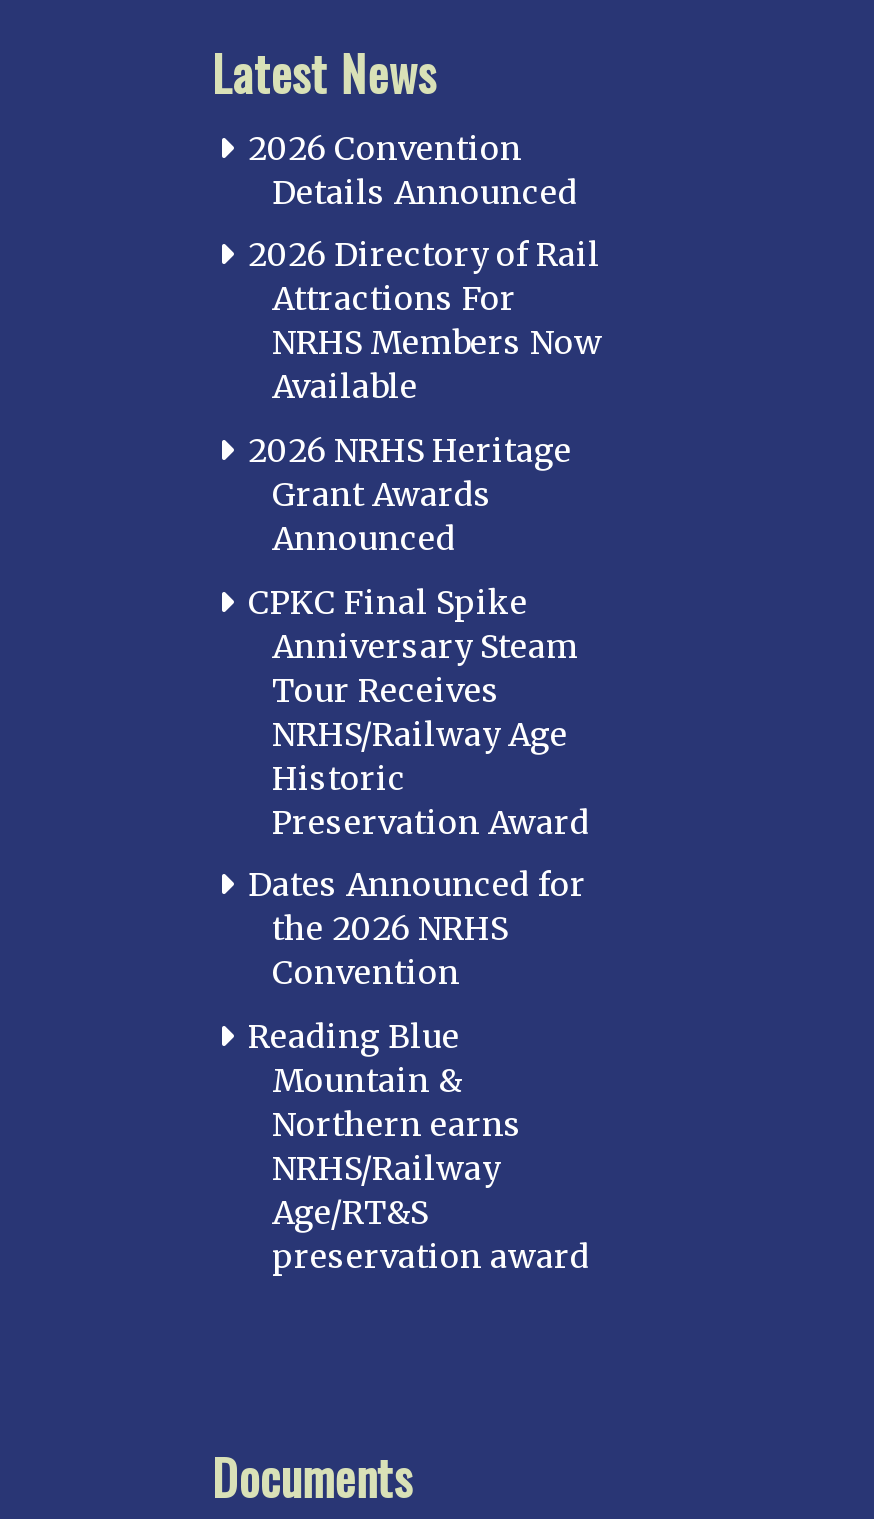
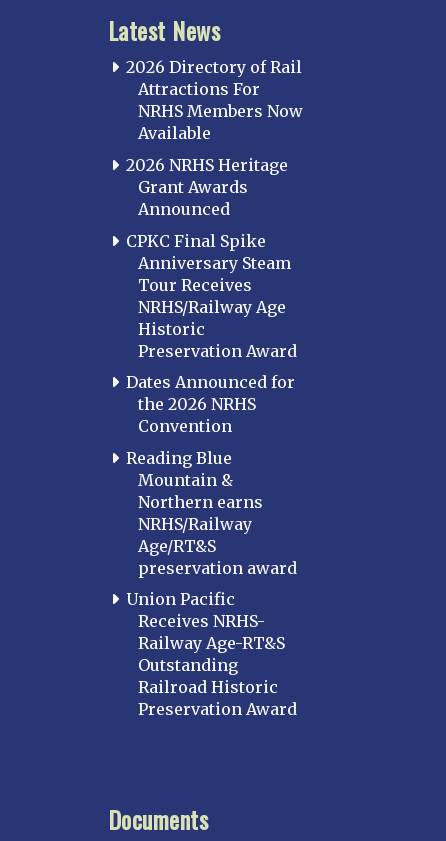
[248,128,578,212] 2026 Convention | Details Announced -> none
moved [248,235,602,1276] -> [126,57,303,578]: 2026 Directory of Rail | Attractions For | NRHS Members Now | ... | Age/RT&S | preservation award
none -> [126,589,297,719] Union Pacific | Receives NRHS- | Railway Age-RT&S | Outstanding | Railroad Historic | Preservation Award

